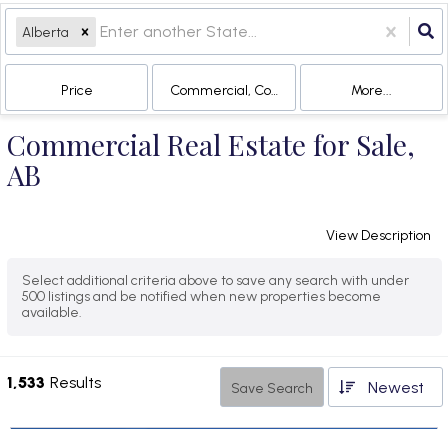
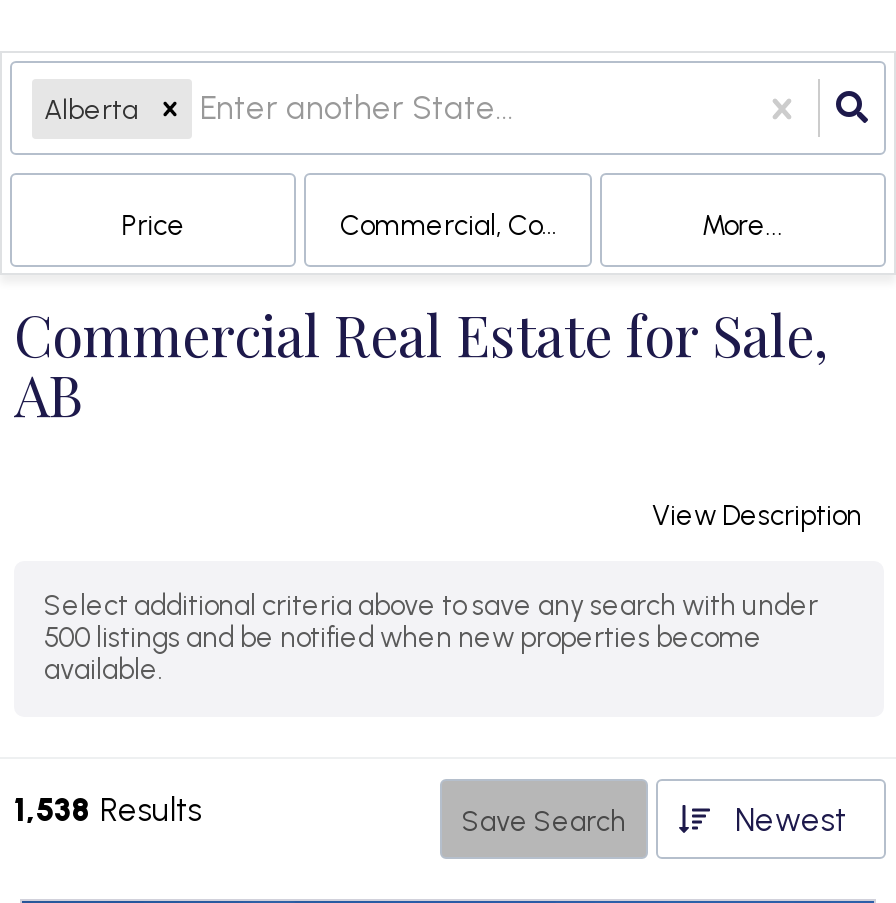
[7,373,101,392] 1,533 Results -> [14,791,202,829] 1,538 Results

